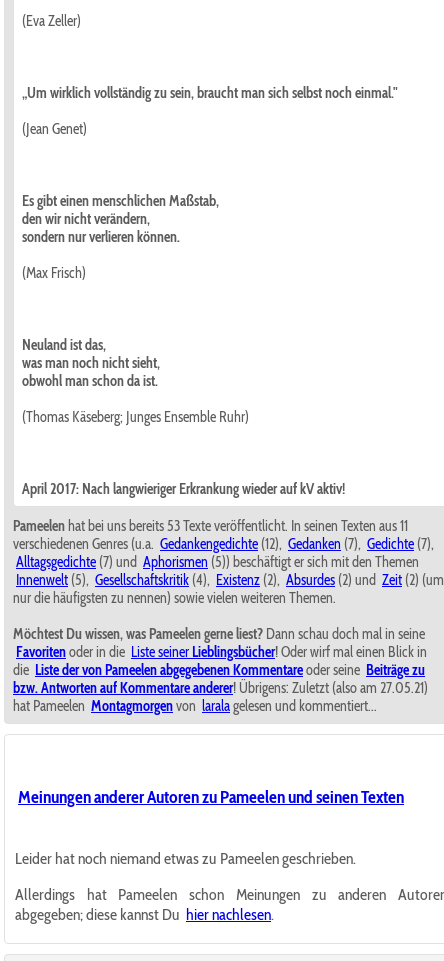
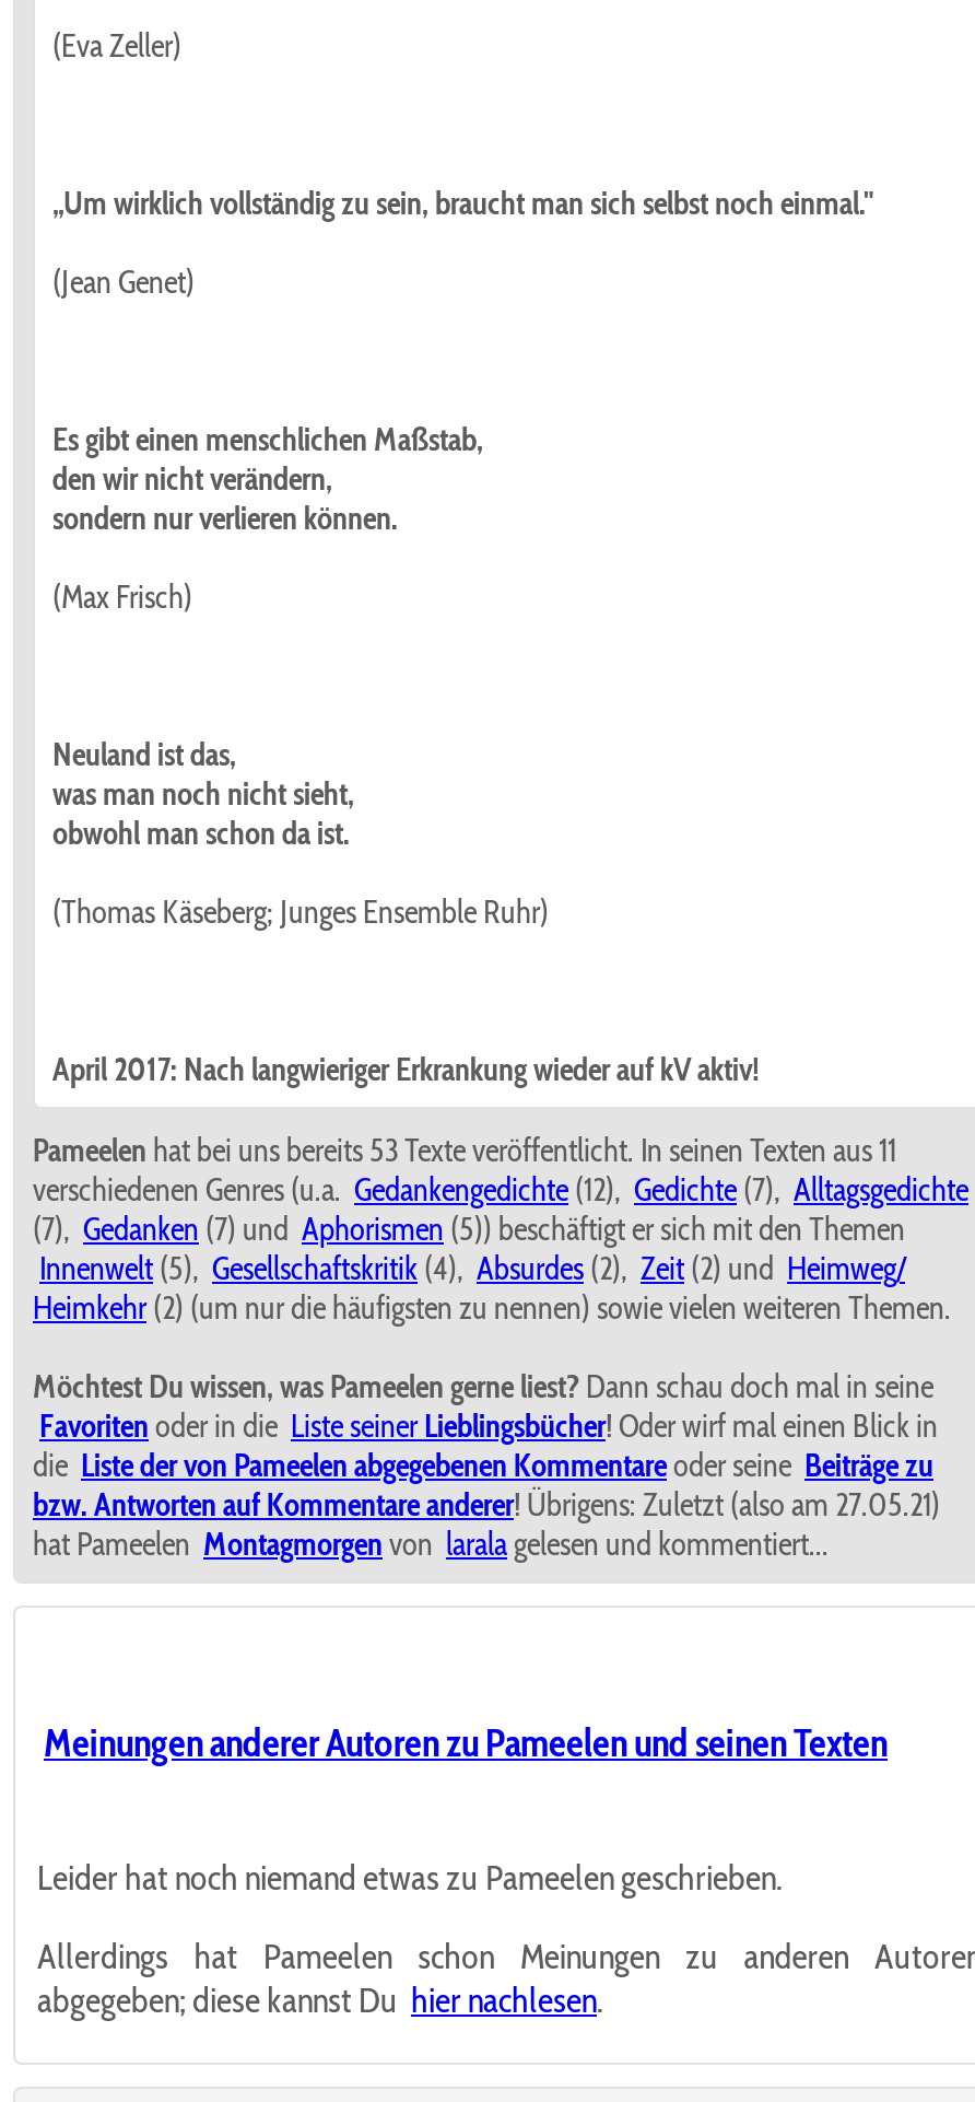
[13,535,444,607] verschiedenen Genres (u.a. Gedankengedichte (12), Gedanken (7), Gedichte (7), | Alltagsgedichte (7) und Aphorismen (5)) beschäftigt er sich mit den Themen | Innenwelt (5), Gesellschaftskritik (4), Existenz (2), Absurdes (2) und Zeit (2) (um | nur die häufigsten zu nennen) sowie vielen weiteren Themen. -> [33,1170,968,1327] verschiedenen Genres (u.a. Gedankengedichte (12), Gedichte (7), Alltagsgedichte | (7), Gedanken (7) und Aphorismen (5)) beschäftigt er sich mit den Themen | Innenwelt (5), Gesellschaftskritik (4), Absurdes (2), Zeit (2) und Heimweg/ | Heimkehr (2) (um nur die häufigsten zu nennen) sowie vielen weiteren Themen.

